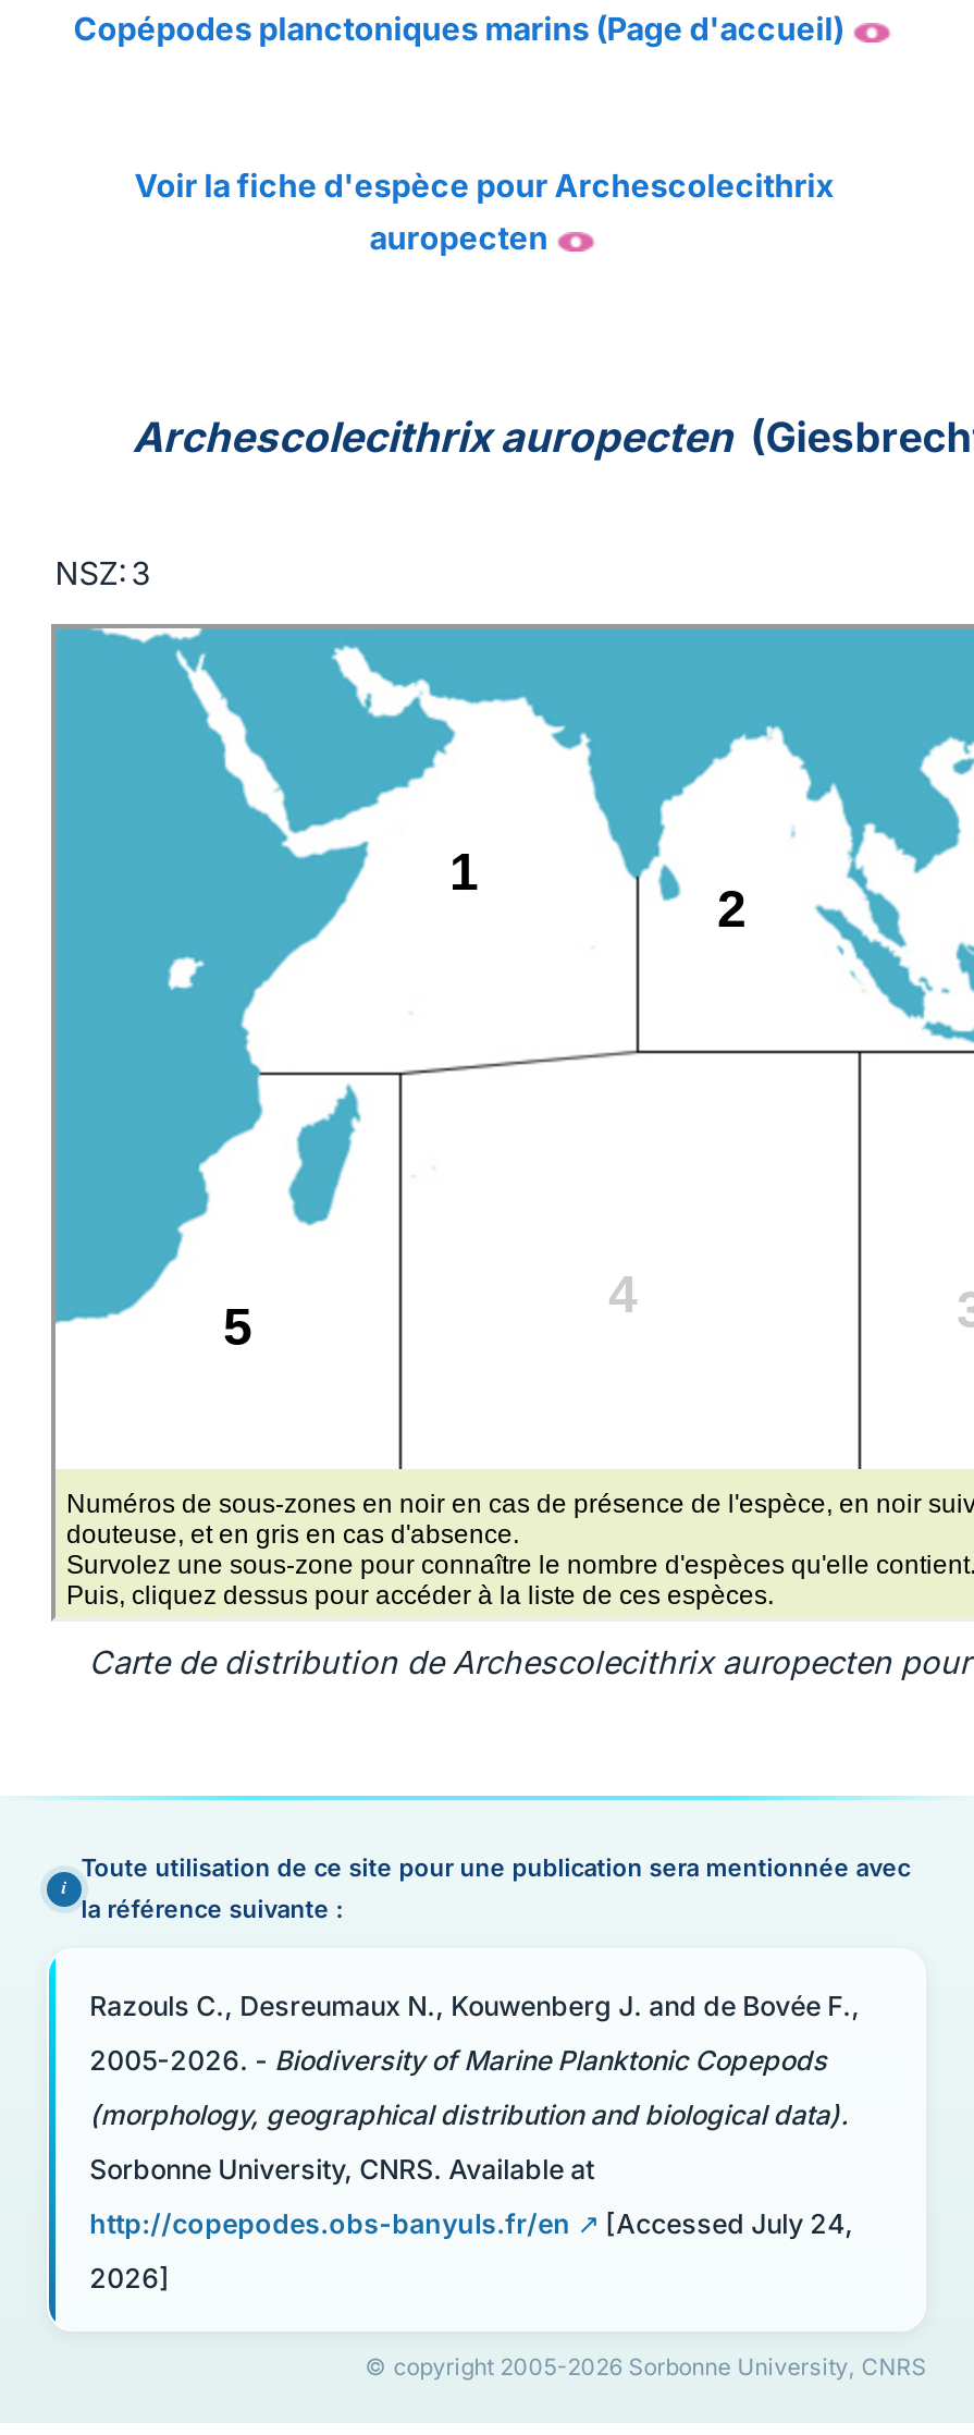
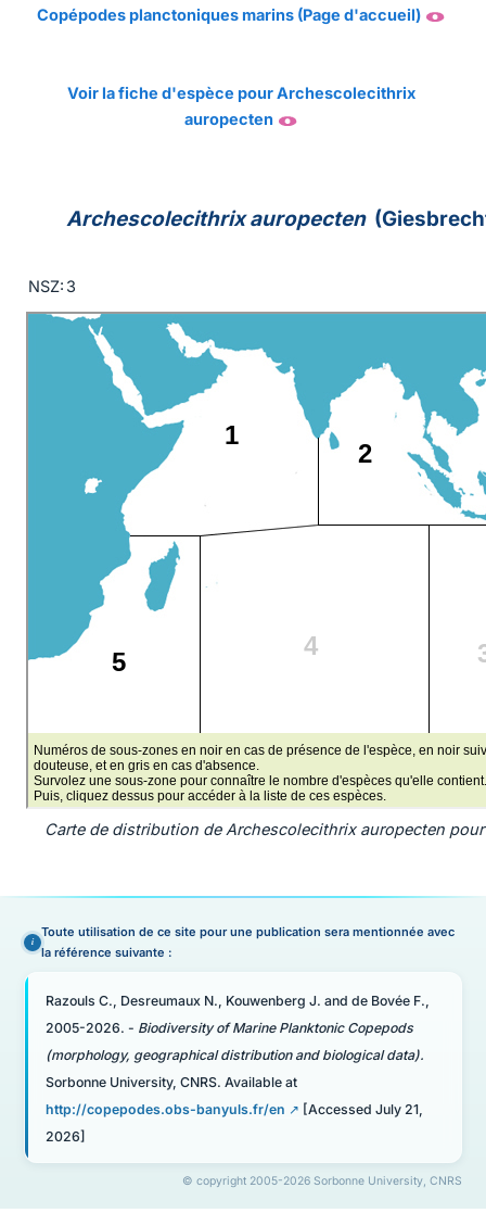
[599,2207,853,2240] [Accessed July 24, -> [299,1101,423,1117] [Accessed July 21,

